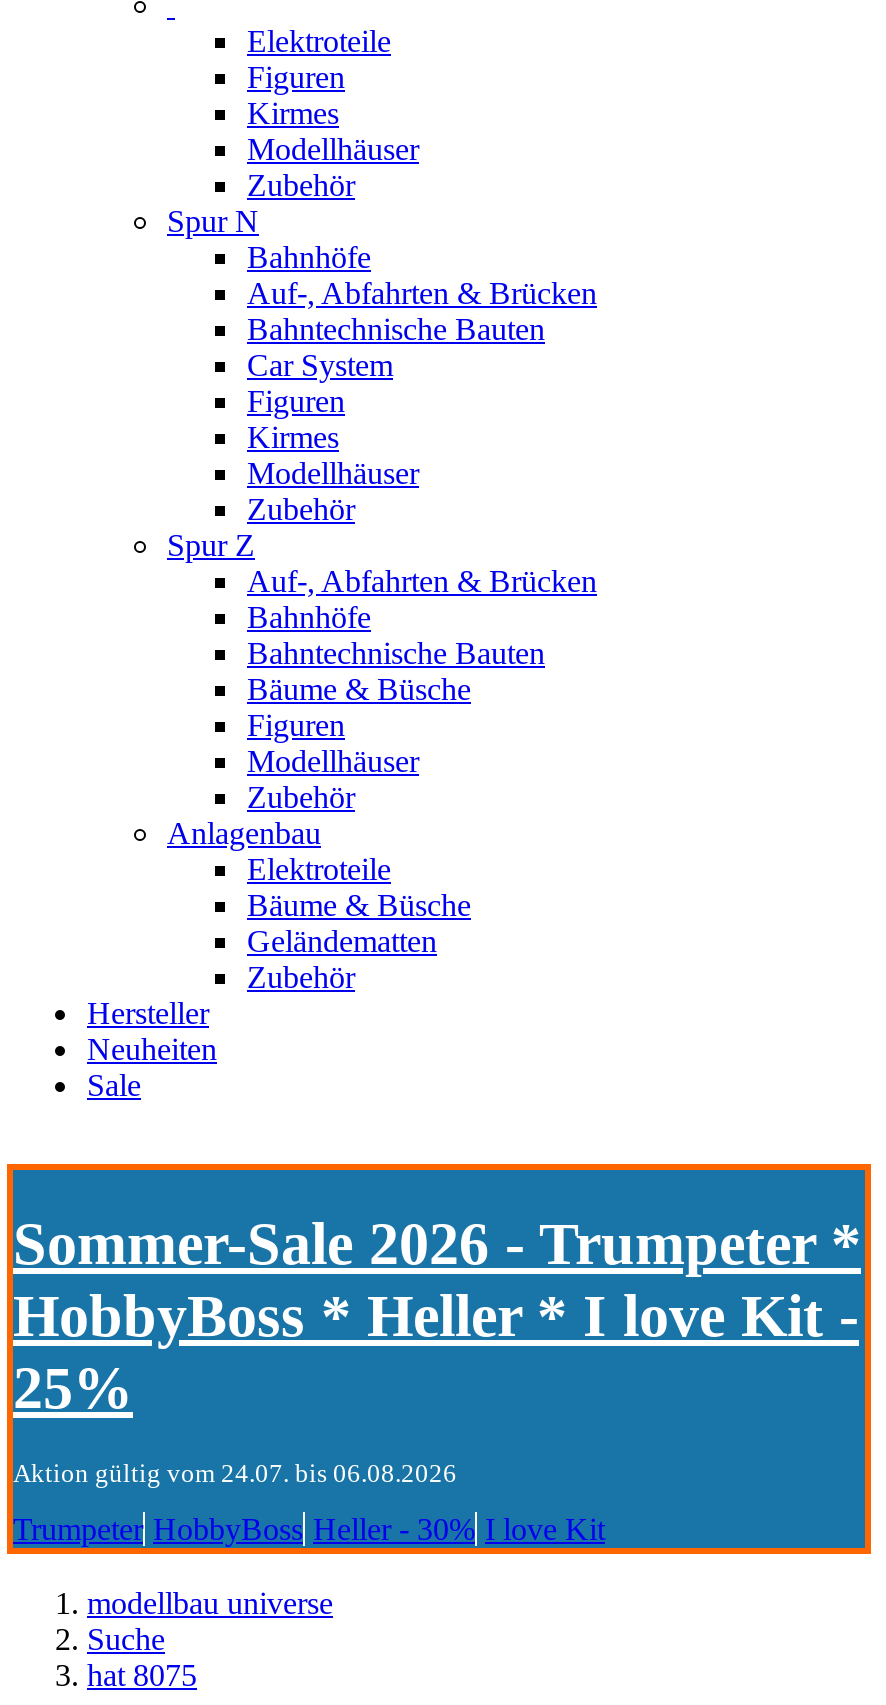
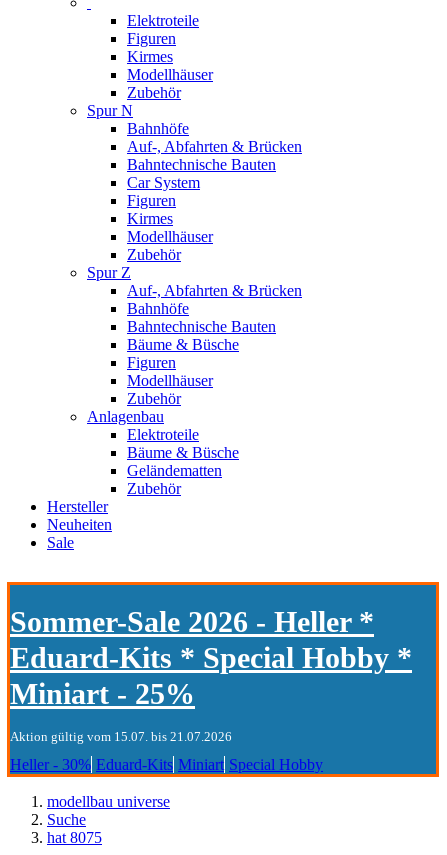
[13,1209,861,1419] Sommer-Sale 2026 - Trumpeter * | HobbyBoss * Heller * I love Kit - | 25% -> [10,605,412,710] Sommer-Sale 2026 - Heller * | Eduard-Kits * Special Hobby * | Miniart - 25%
[13,1459,457,1489] Aktion gültig vom 24.07. bis 06.08.2026 -> [10,729,232,744] Aktion gültig vom 15.07. bis 21.07.2026
[13,1513,605,1547] Trumpeter HobbyBoss Heller - 30% I love Kit -> [10,756,323,773] Heller - 30% Eduard-Kits Miniart Special Hobby

